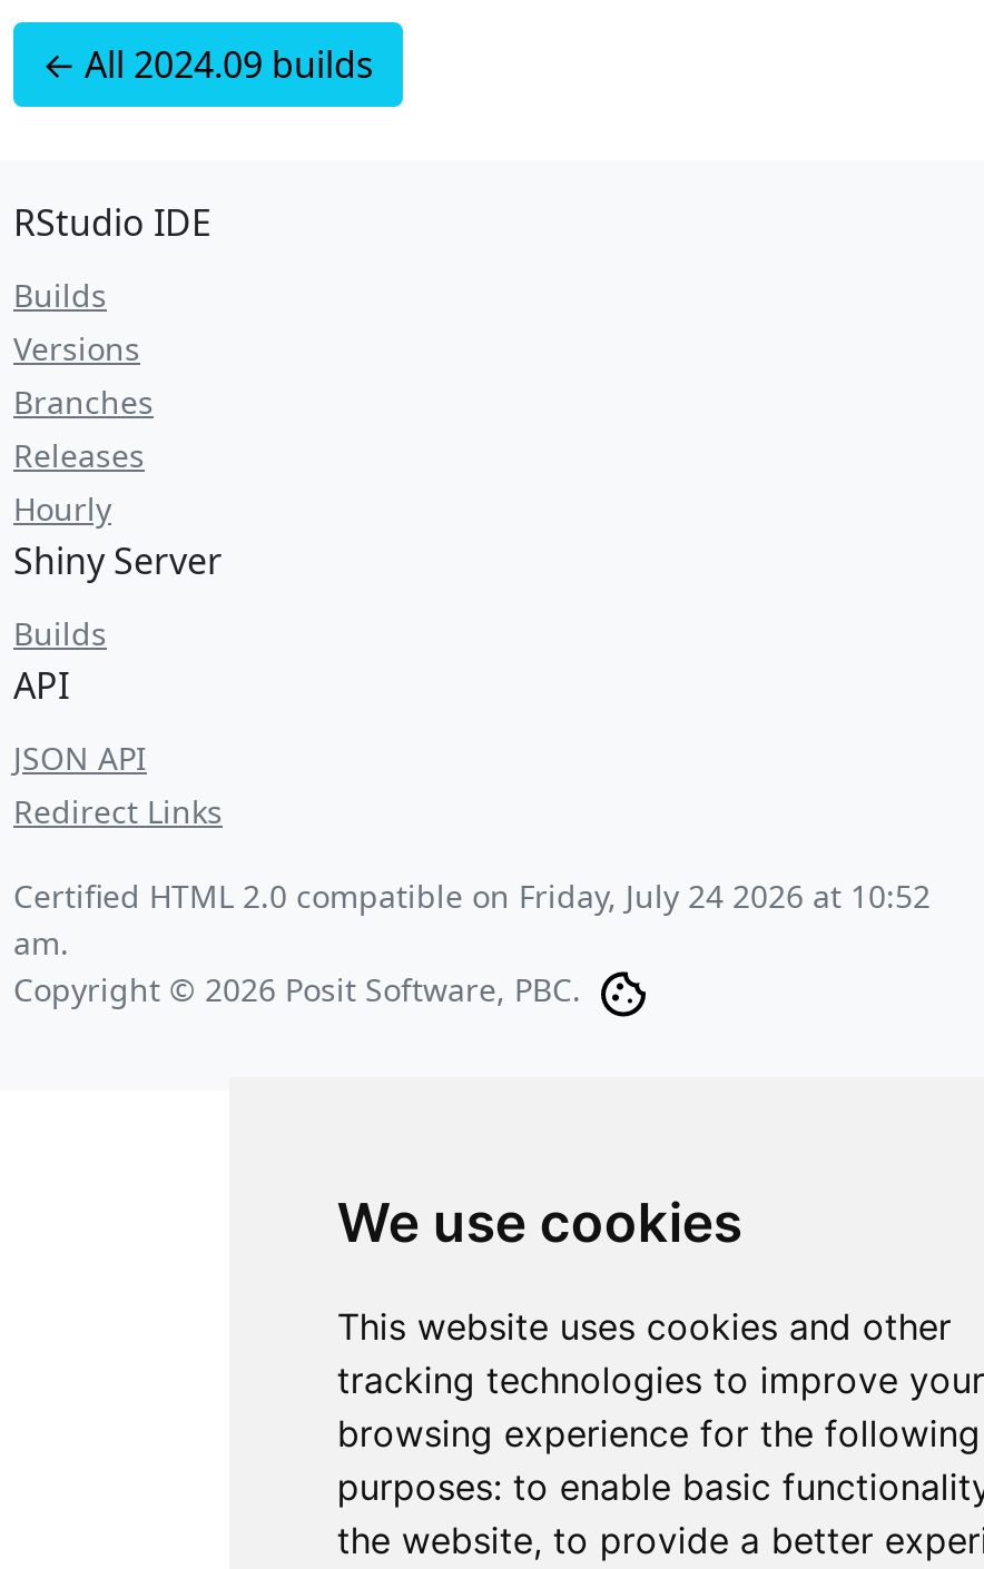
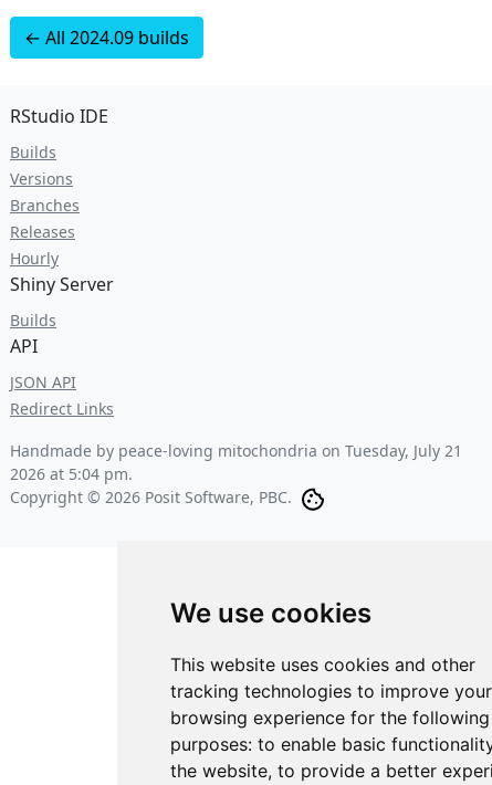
[13,875,931,964] Certified HTML 2.0 compatible on Friday, July 24 2026 at 10:52 | am. -> [10,440,462,484] Handmade by peace-loving mitochondria on Tuesday, July 21 | 2026 at 5:04 pm.

